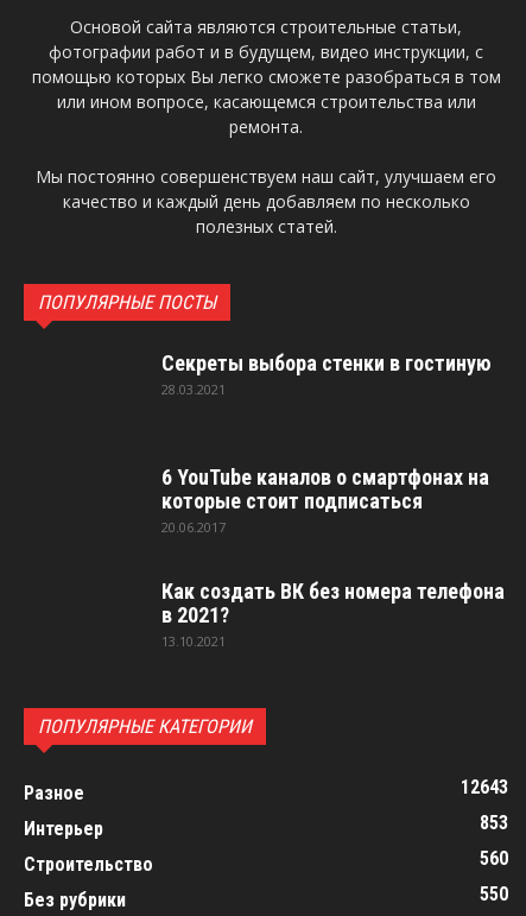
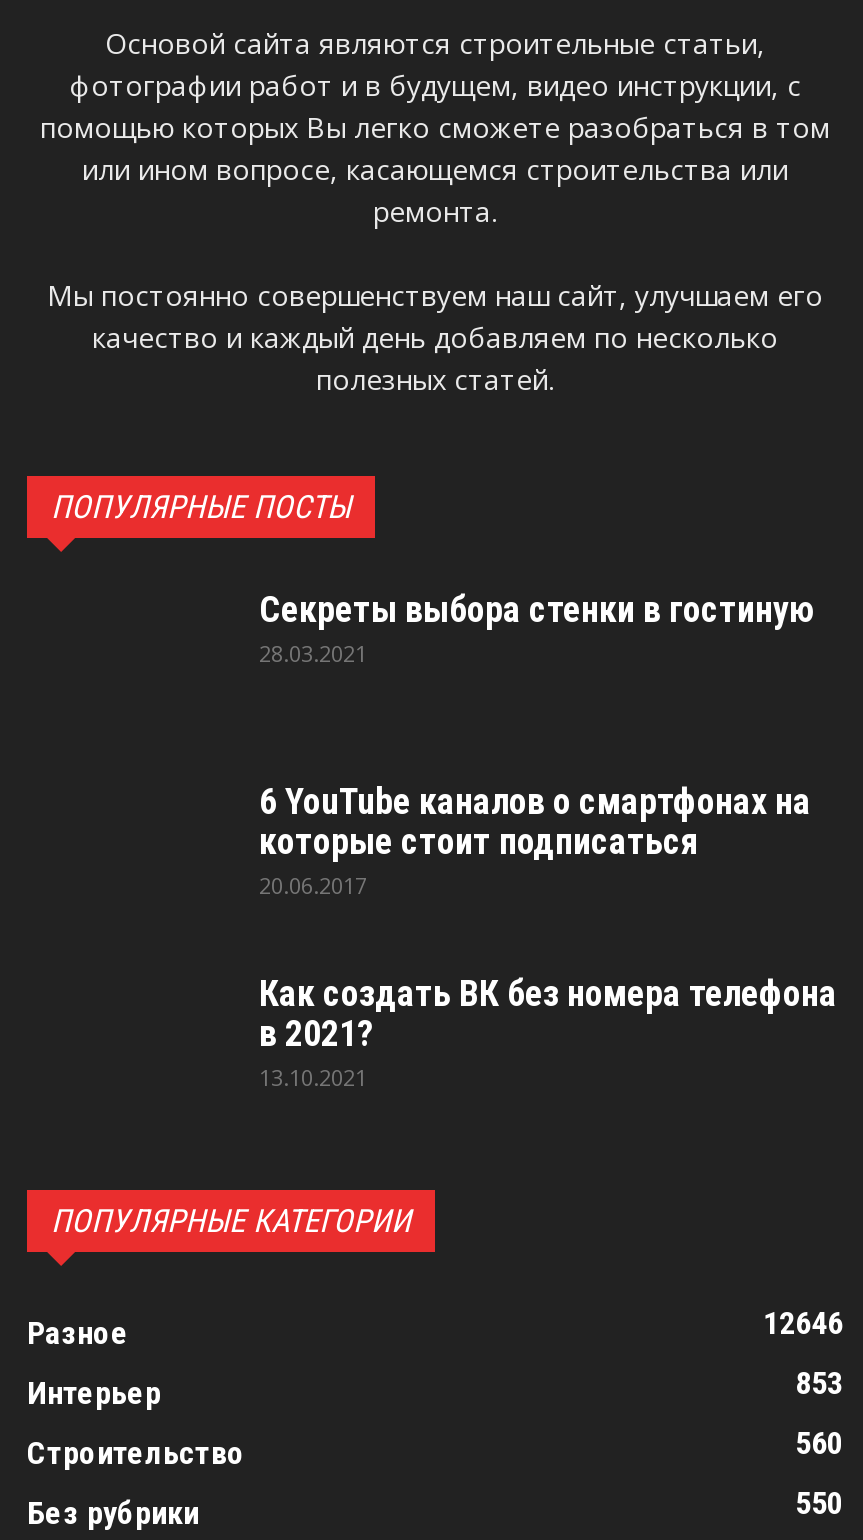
[461,776,508,798] 12643 -> [763,1304,843,1342] 12646

